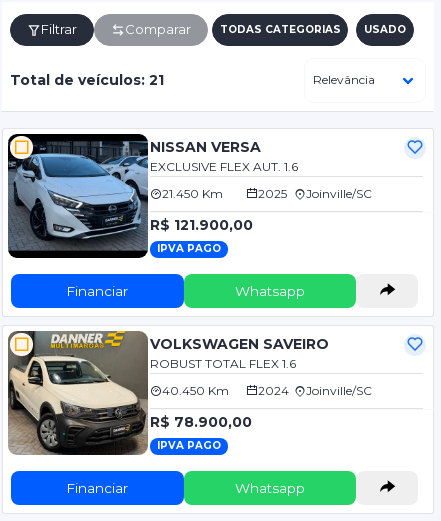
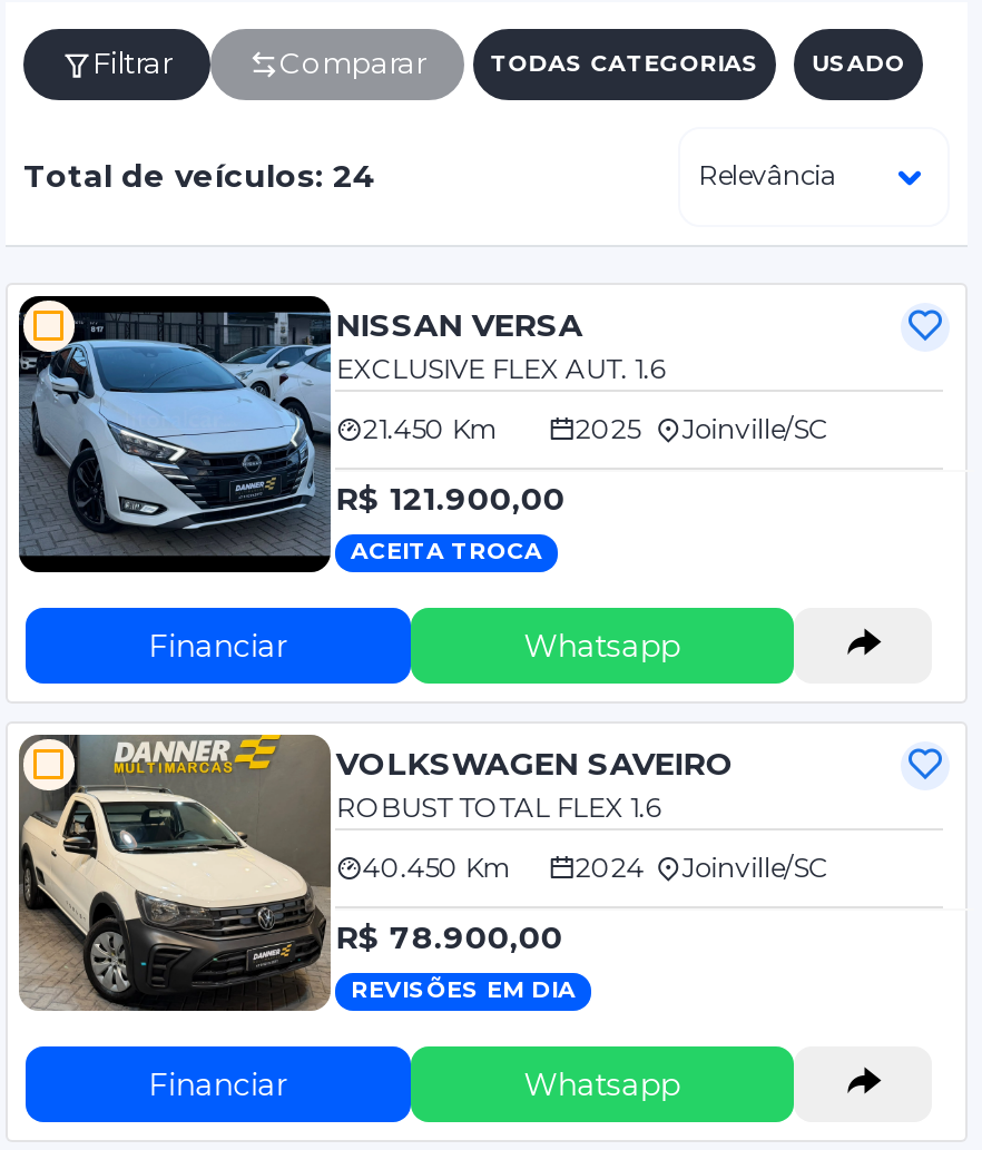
[10,70,164,88] Total de veículos: 21 -> [23,155,377,195] Total de veículos: 24
[157,242,221,255] IPVA PAGO -> [351,537,542,566] ACEITA TROCA
[157,439,221,452] IPVA PAGO -> [351,976,576,1005] REVISÕES EM DIA

